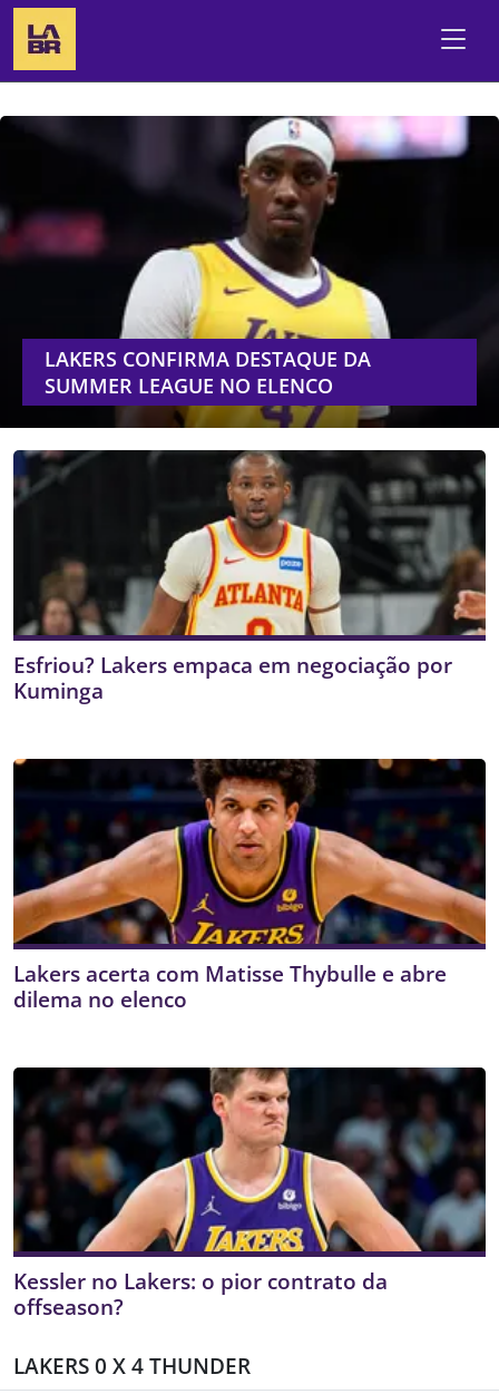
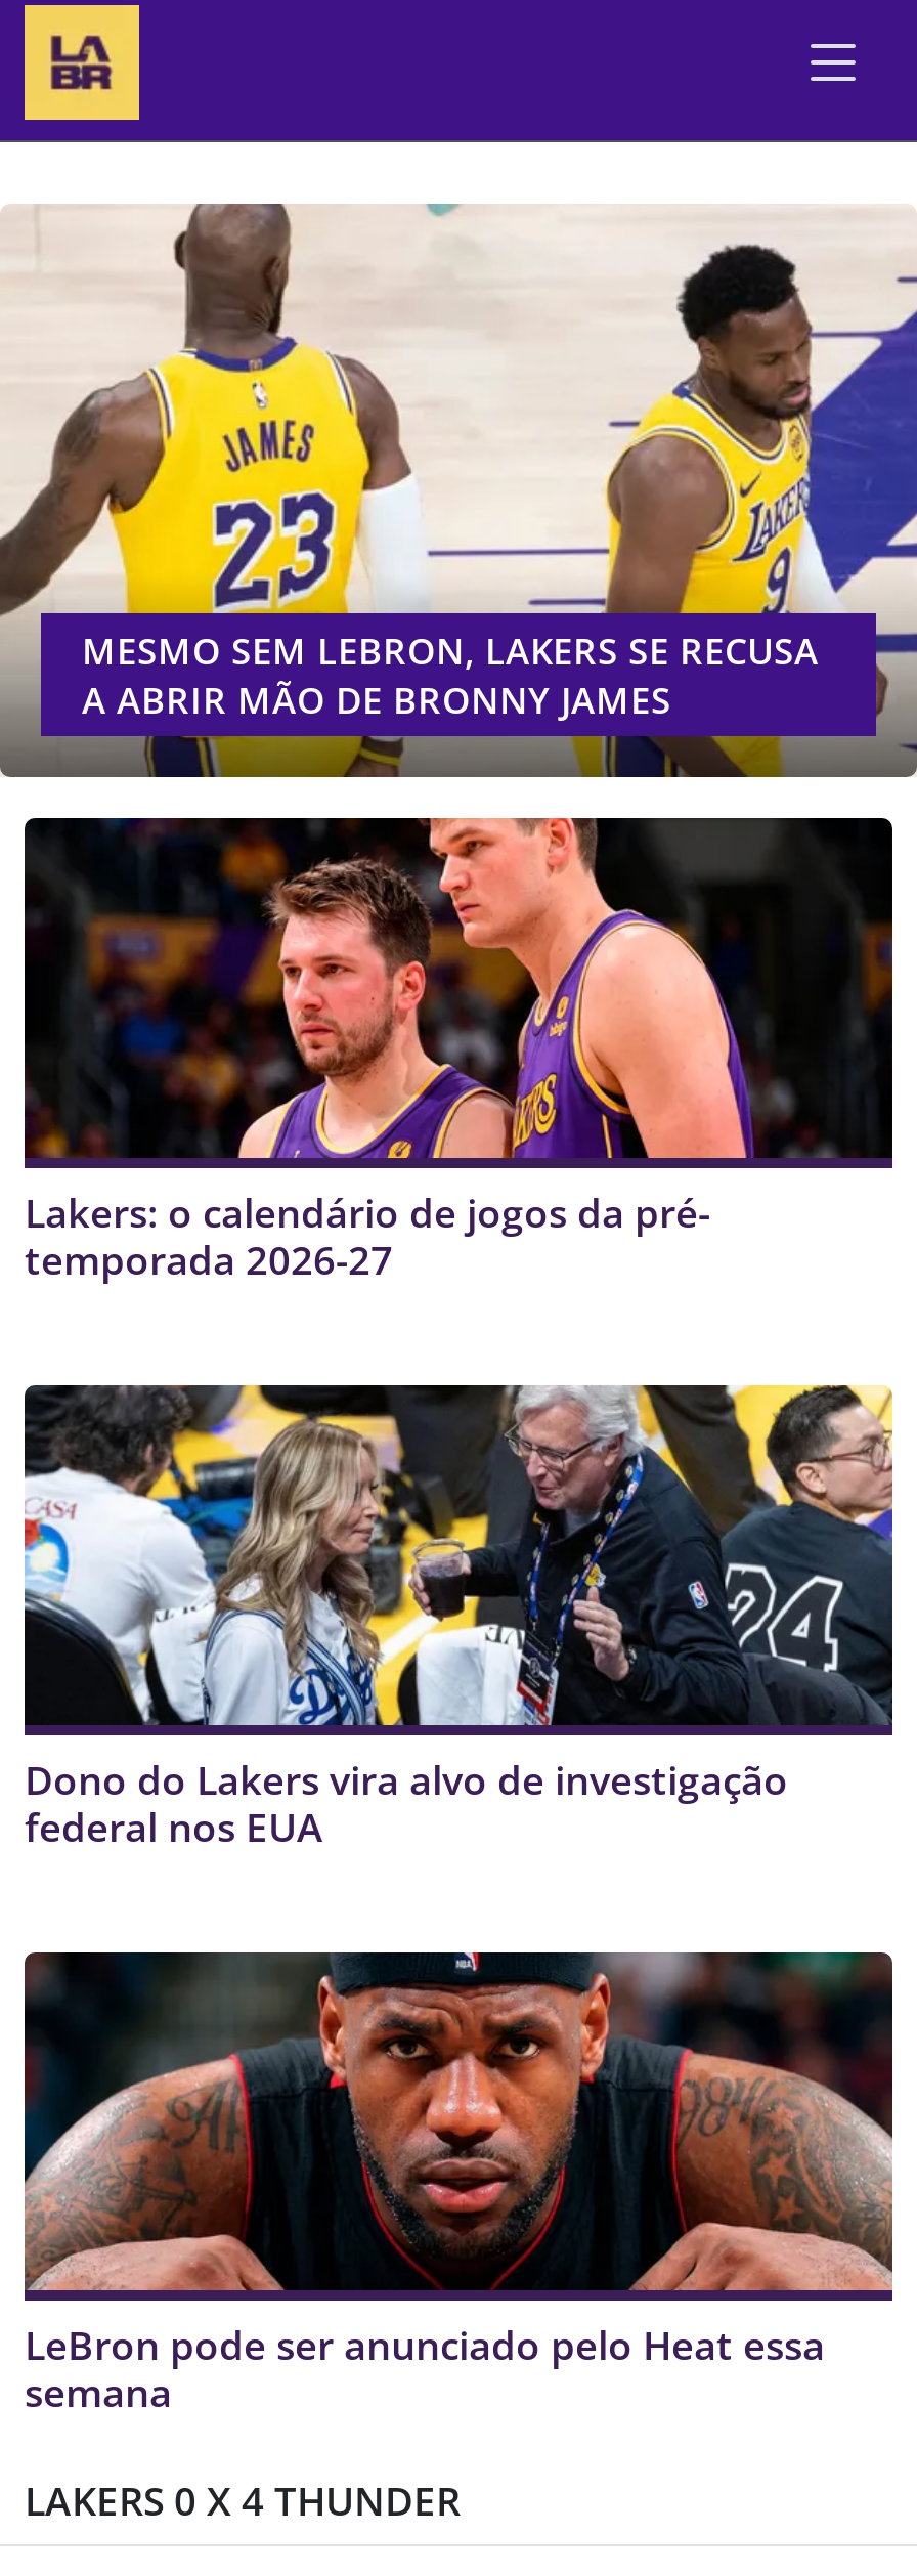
[3,115,496,429] [image] | LAKERS CONFIRMA DESTAQUE DA | SUMMER LEAGUE NO ELENCO -> [6,202,911,779] [image] | MESMO SEM LEBRON, LAKERS SE RECUSA | A ABRIR MÃO DE BRONNY JAMES
[13,449,487,705] [image] | Esfriou? Lakers empaca em negociação por | Kuminga -> [25,816,894,1287] [image] | Lakers: o calendário de jogos da pré- | temporada 2026-27
[12,758,487,1014] [image] | Lakers acerta com Matisse Thybulle e abre | dilema no elenco -> [23,1383,894,1853] [image] | Dono do Lakers vira alvo de investigação | federal nos EUA
[12,1066,487,1322] [image] | Kessler no Lakers: o pior contrato da | offseason? -> [23,1950,894,2420] [image] | LeBron pode ser anunciado pelo Heat essa | semana

